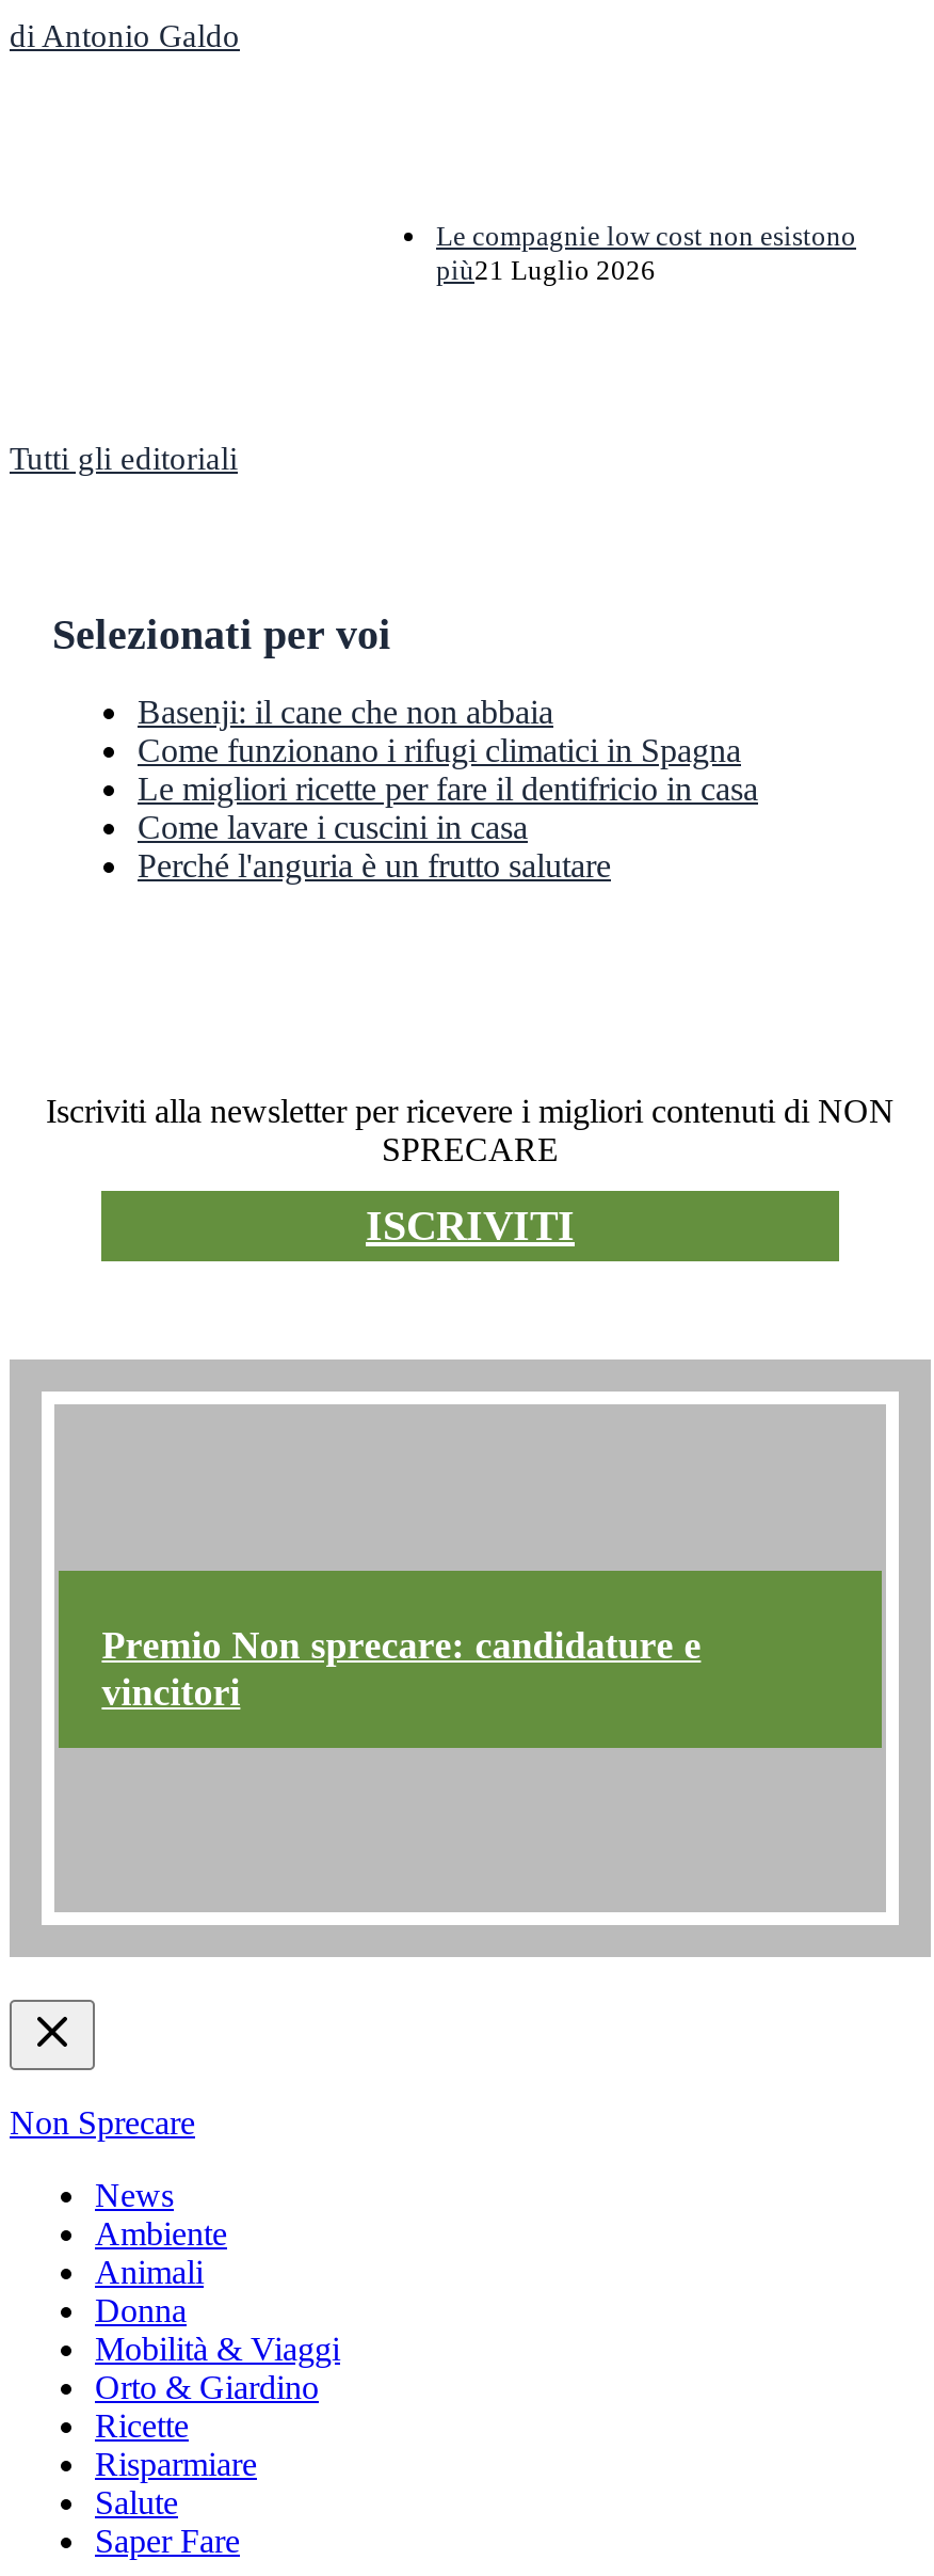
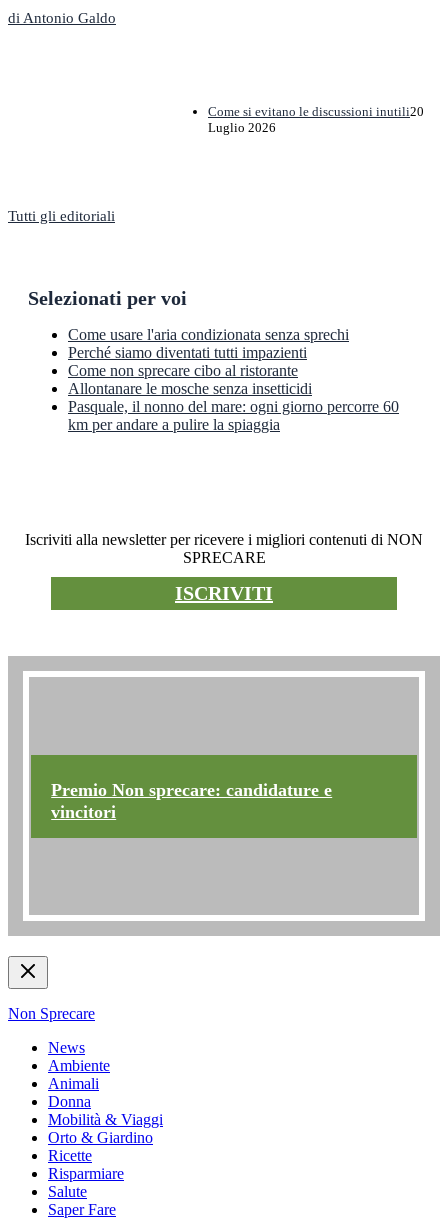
[436,220,856,286] Le compagnie low cost non esistono | più21 Luglio 2026 -> [208,104,424,135] Come si evitano le discussioni inutili20 | Luglio 2026
[138,694,758,884] Basenji: il cane che non abbaia | Come funzionano i rifugi climatici in Spagna | Le migliori ricette per fare il dentifricio in casa | Come lavare i cuscini in casa | Perché l'anguria è un frutto salutare -> [68,326,399,433] Come usare l'aria condizionata senza sprechi | Perché siamo diventati tutti impazienti | Come non sprecare cibo al ristorante | Allontanare le mosche senza insetticidi | Pasquale, il nonno del mare: ogni giorno percorre 60 | km per andare a pulire la spiaggia

